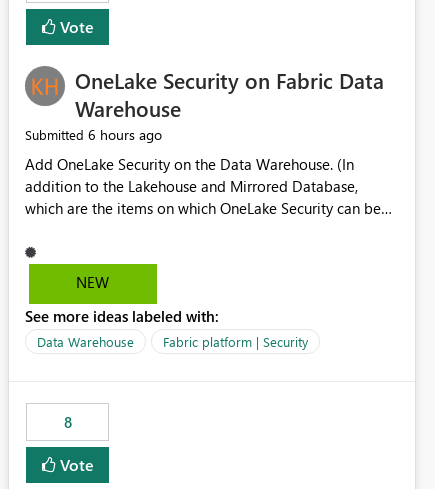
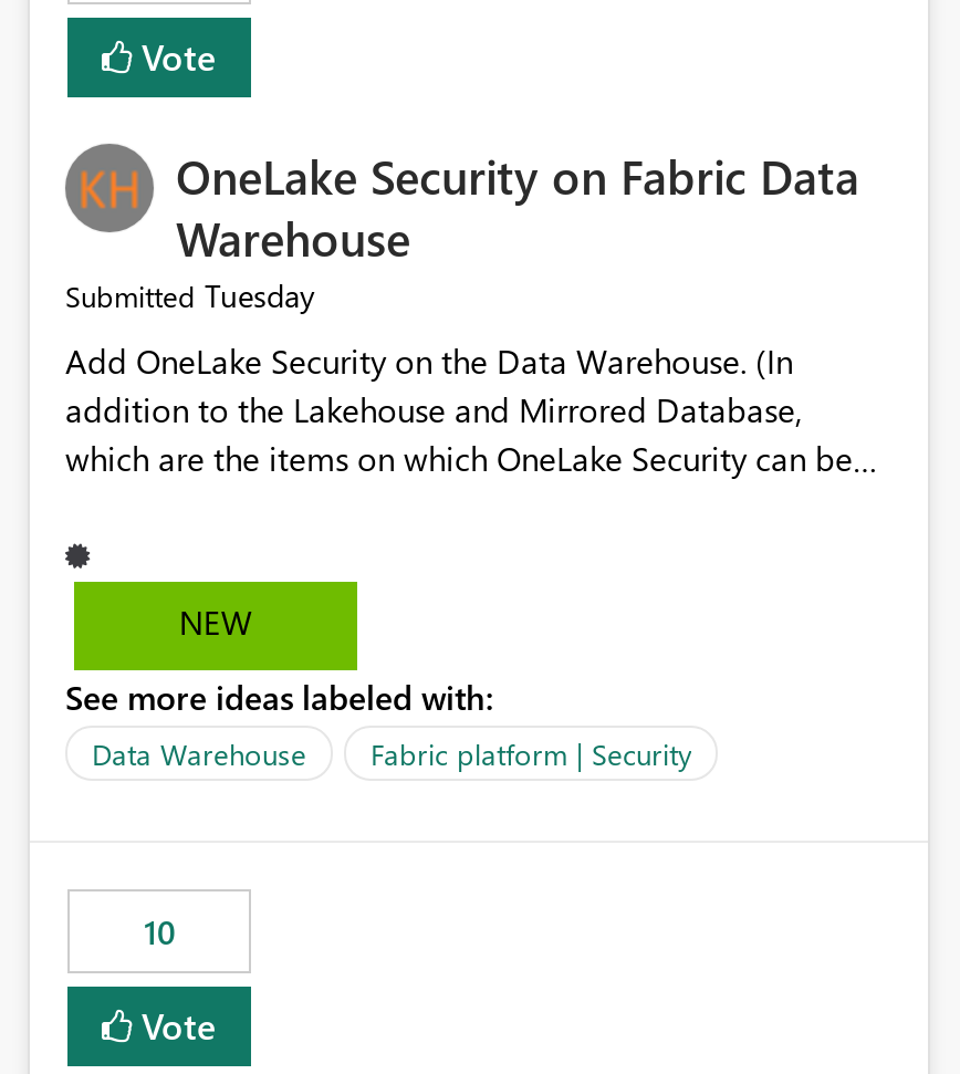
[25,125,162,144] Submitted 6 hours ago -> [65,275,315,317] Submitted Tuesday
[63,412,71,432] 8 -> [144,910,175,954] 10

